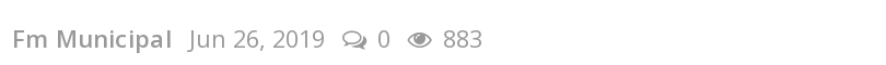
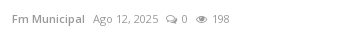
[12,22,325,54] Fm Municipal Jun 26, 2019 -> [12,11,158,26] Fm Municipal Ago 12, 2025
[443,22,482,54] 883 -> [212,11,230,26] 198

